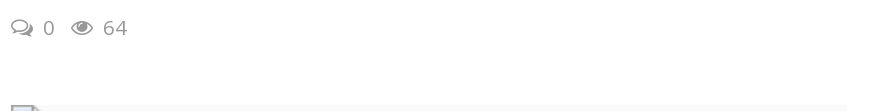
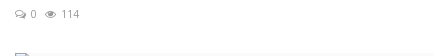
[43,13,127,49] 0 64 -> [31,7,79,25] 0 114

